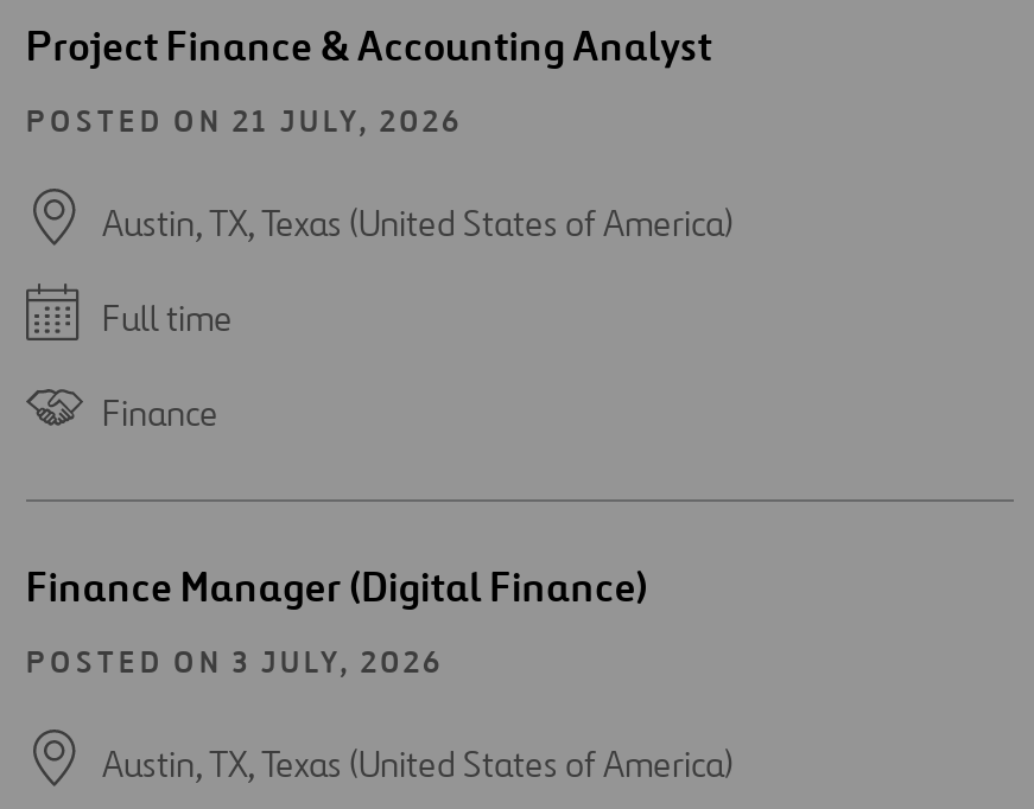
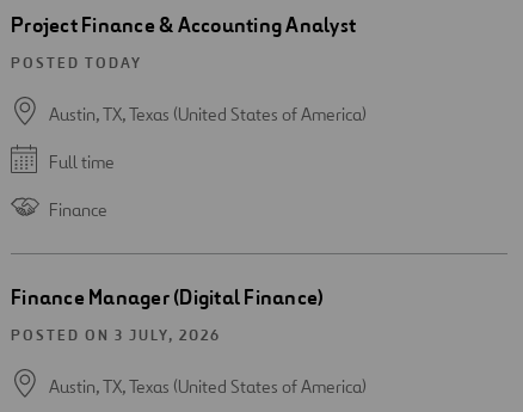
[26,102,463,142] POSTED ON 21 JULY, 2026 -> [11,53,142,73] POSTED TODAY

